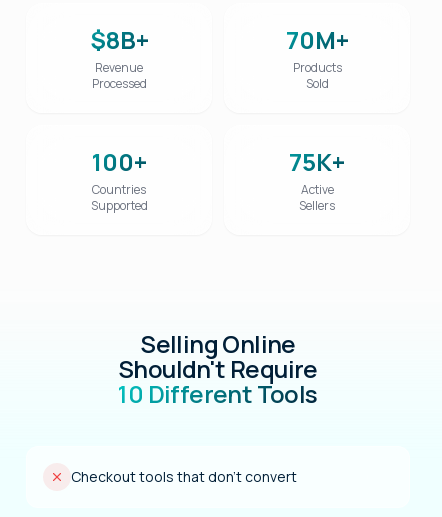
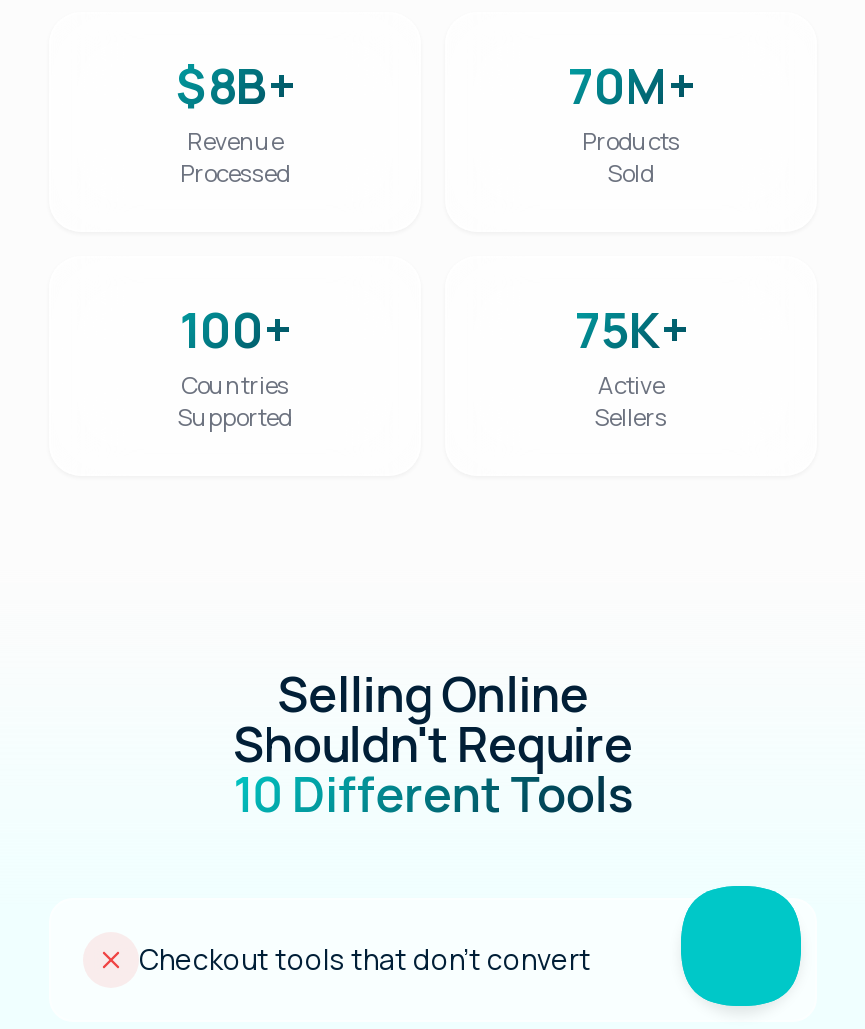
none -> [679,884,803,1010] [image]

